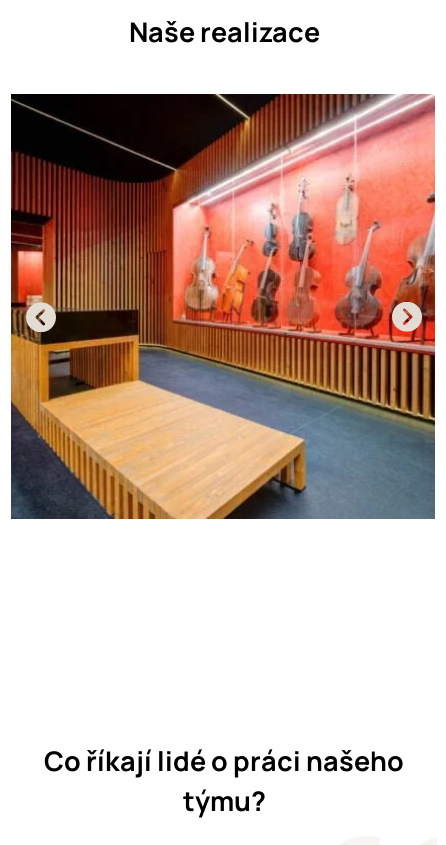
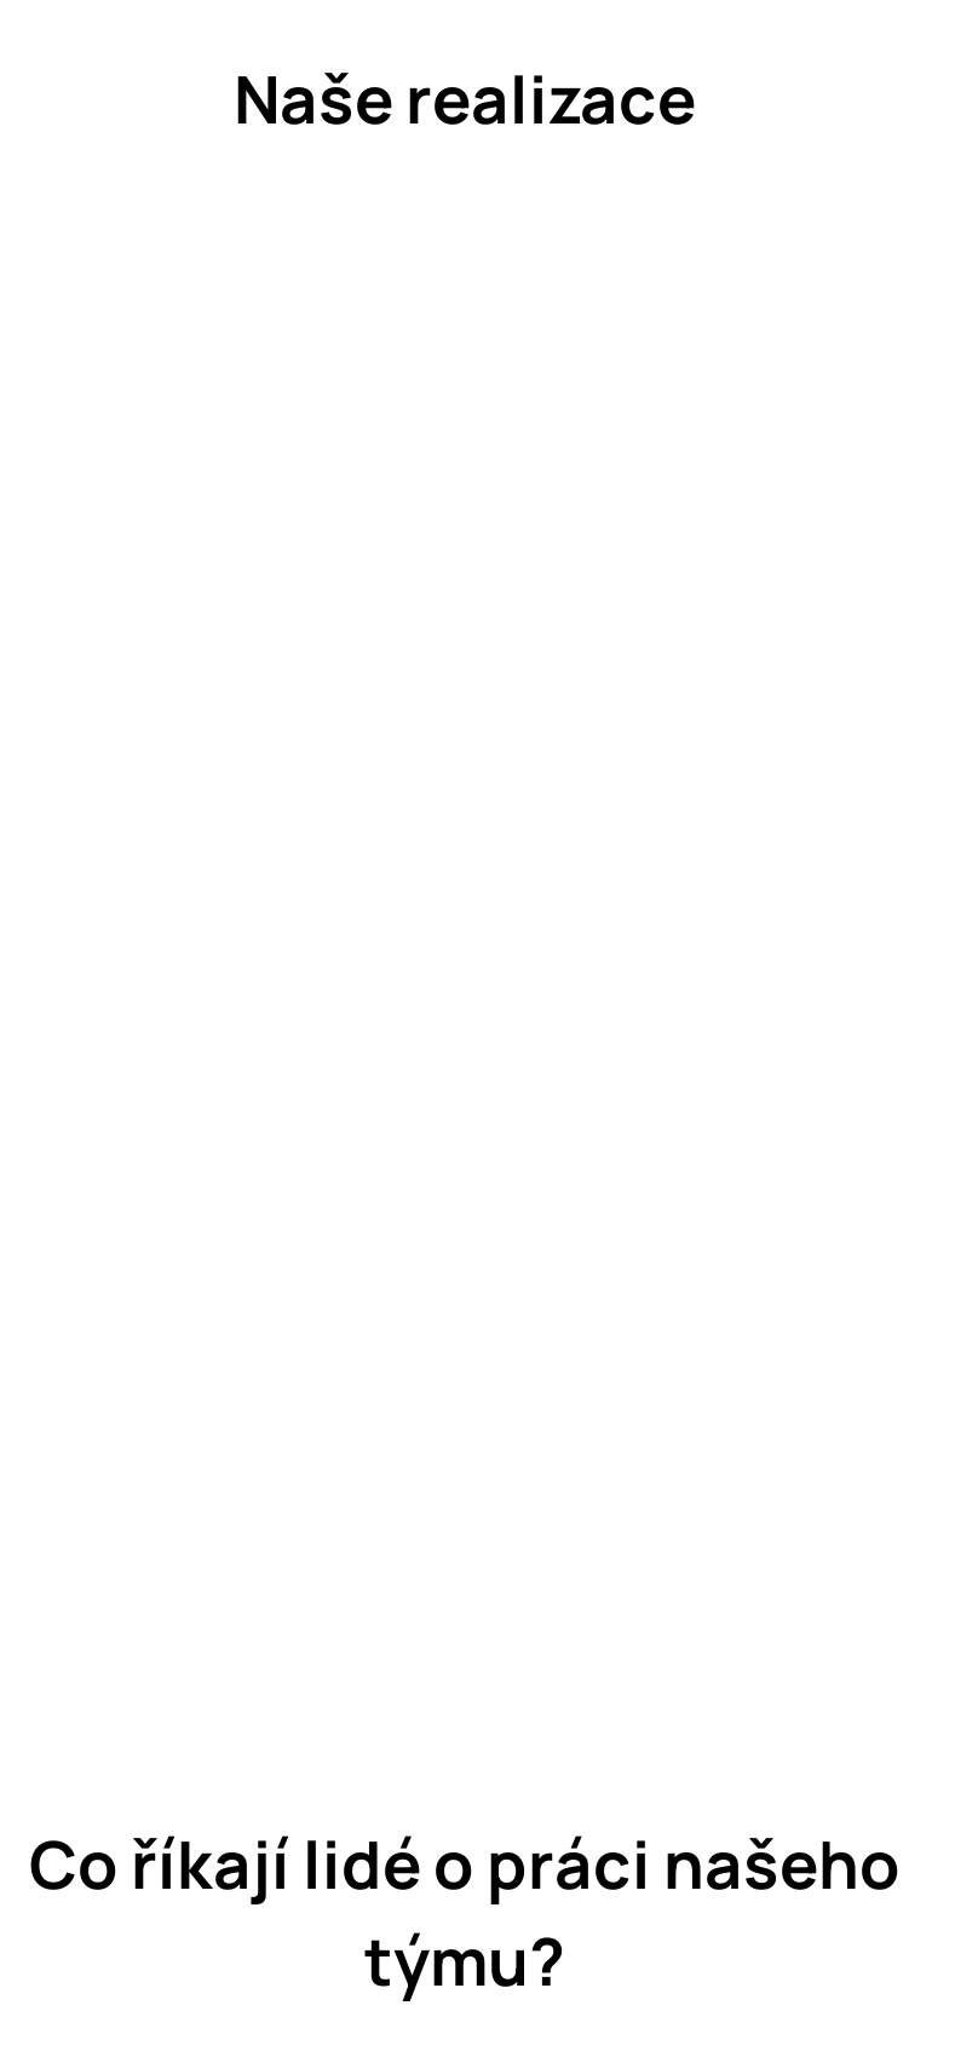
[10,93,436,520] [image] -> none

